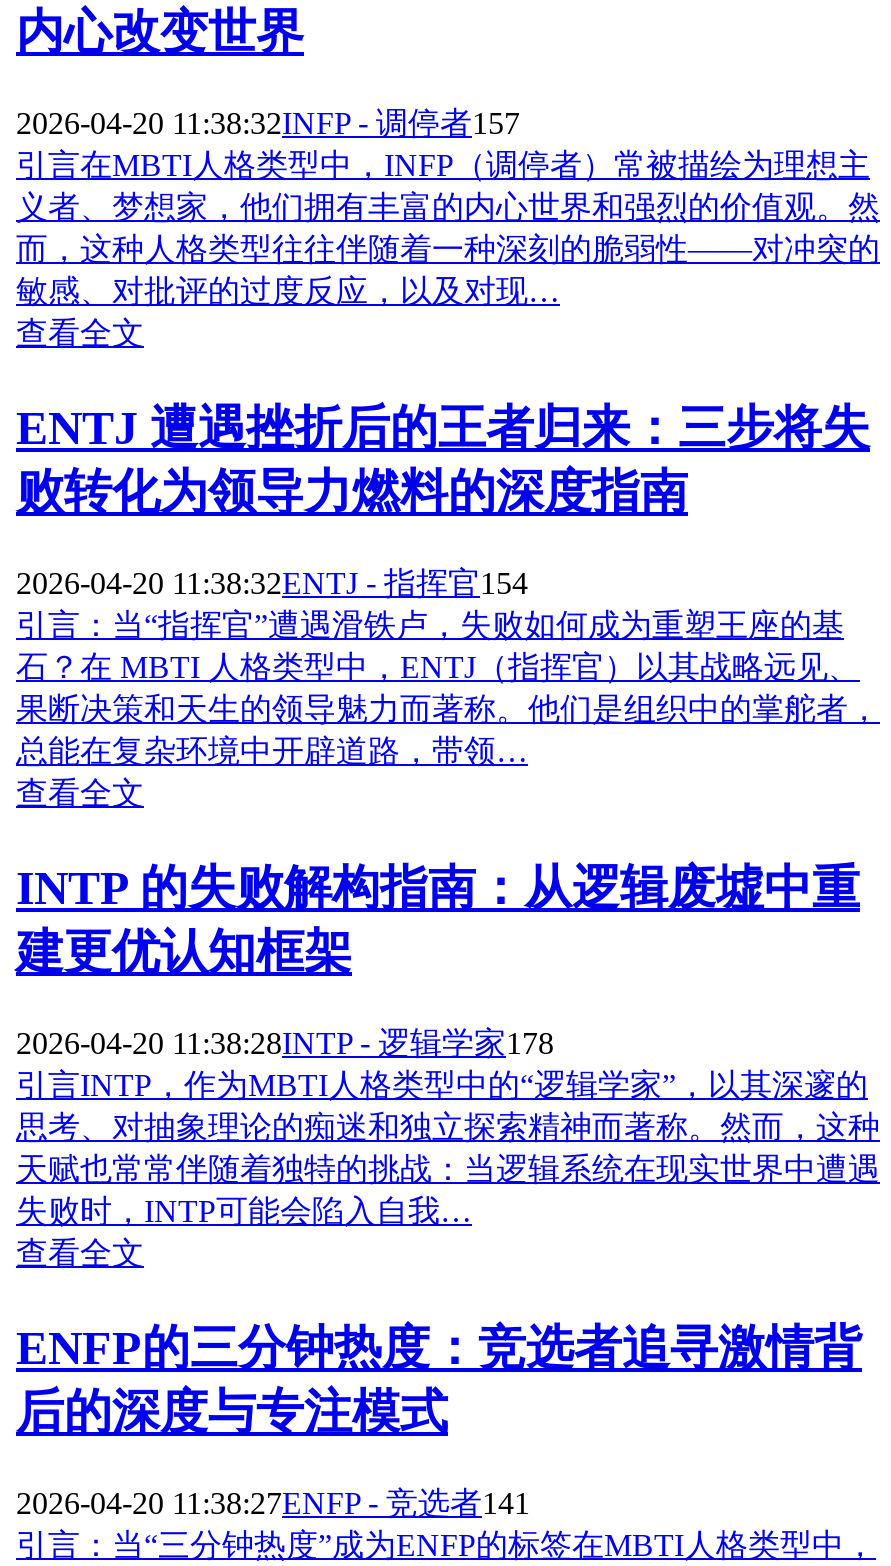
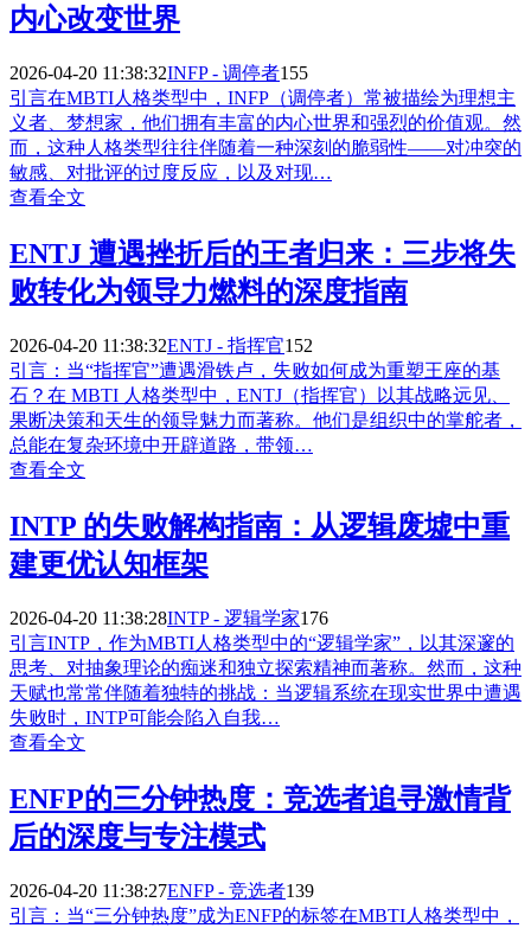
[16,107,520,141] 2026-04-20 11:38:32INFP - 调停者157 -> [9,63,308,83] 2026-04-20 11:38:32INFP - 调停者155
[16,566,528,600] 2026-04-20 11:38:32ENTJ - 指挥官154 -> [9,336,313,356] 2026-04-20 11:38:32ENTJ - 指挥官152
[16,1026,554,1060] 2026-04-20 11:38:28INTP - 逻辑学家178 -> [9,608,328,628] 2026-04-20 11:38:28INTP - 逻辑学家176
[16,1486,530,1520] 2026-04-20 11:38:27ENFP - 竞选者141 -> [9,880,314,901] 2026-04-20 11:38:27ENFP - 竞选者139

